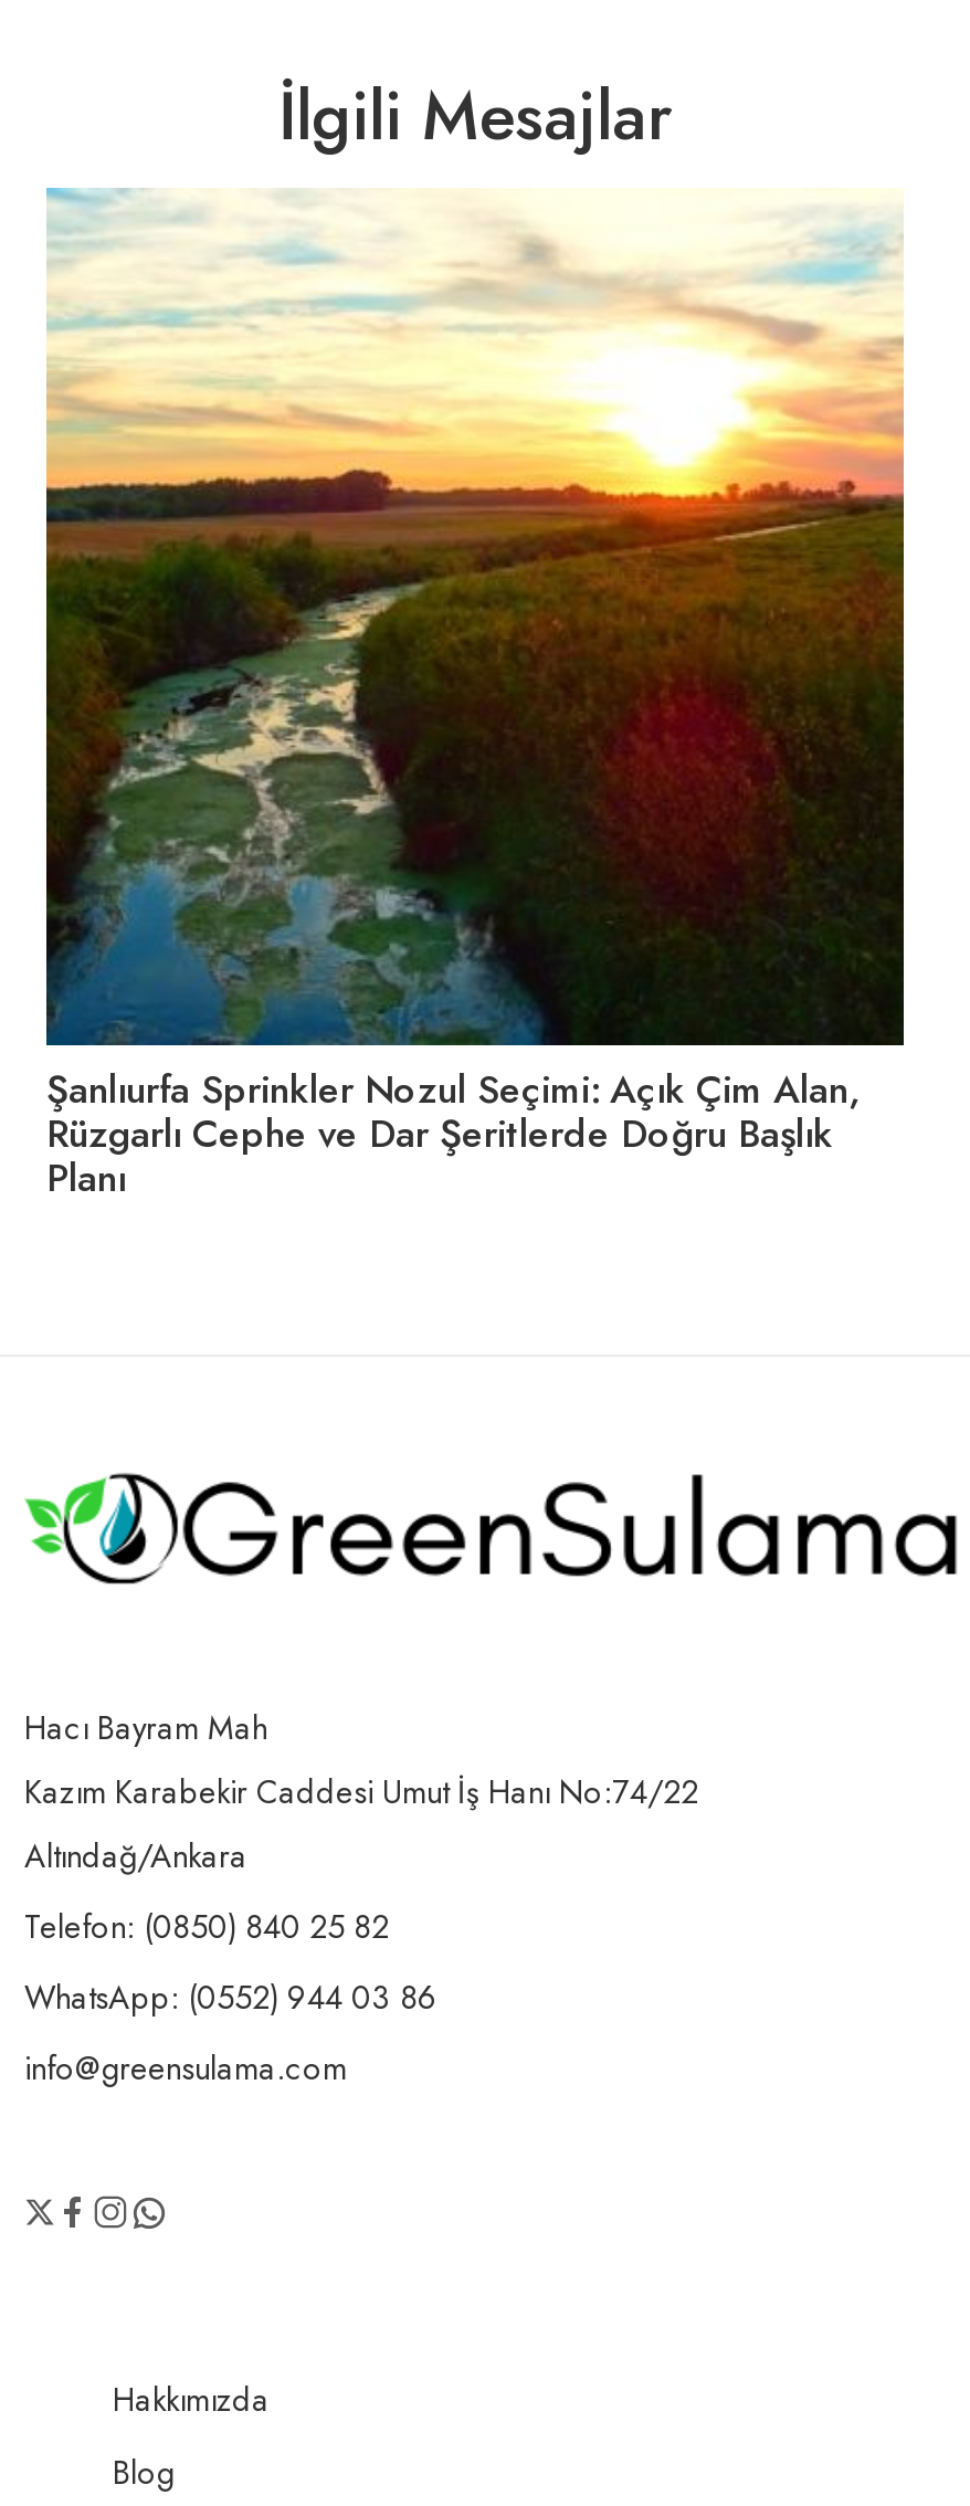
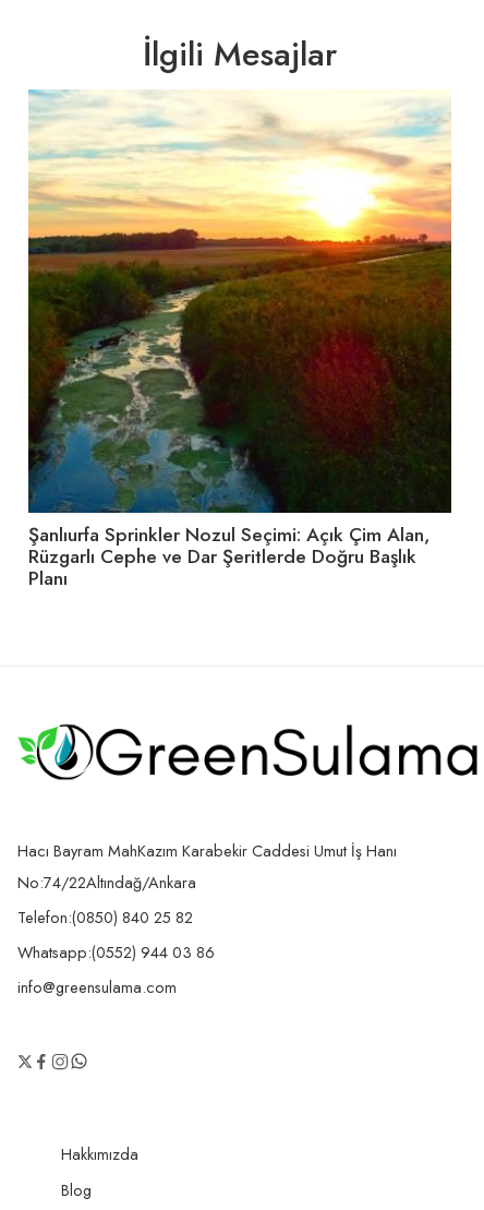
[24,1903,389,1950] Telefon: (0850) 840 25 82 -> [17,905,193,928] Telefon:(0850) 840 25 82
[24,1974,437,2020] WhatsApp: (0552) 944 03 86 -> [17,940,215,963] Whatsapp:(0552) 944 03 86

